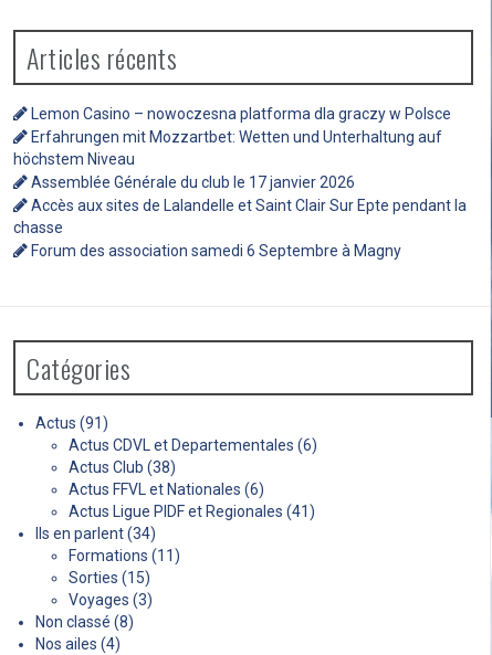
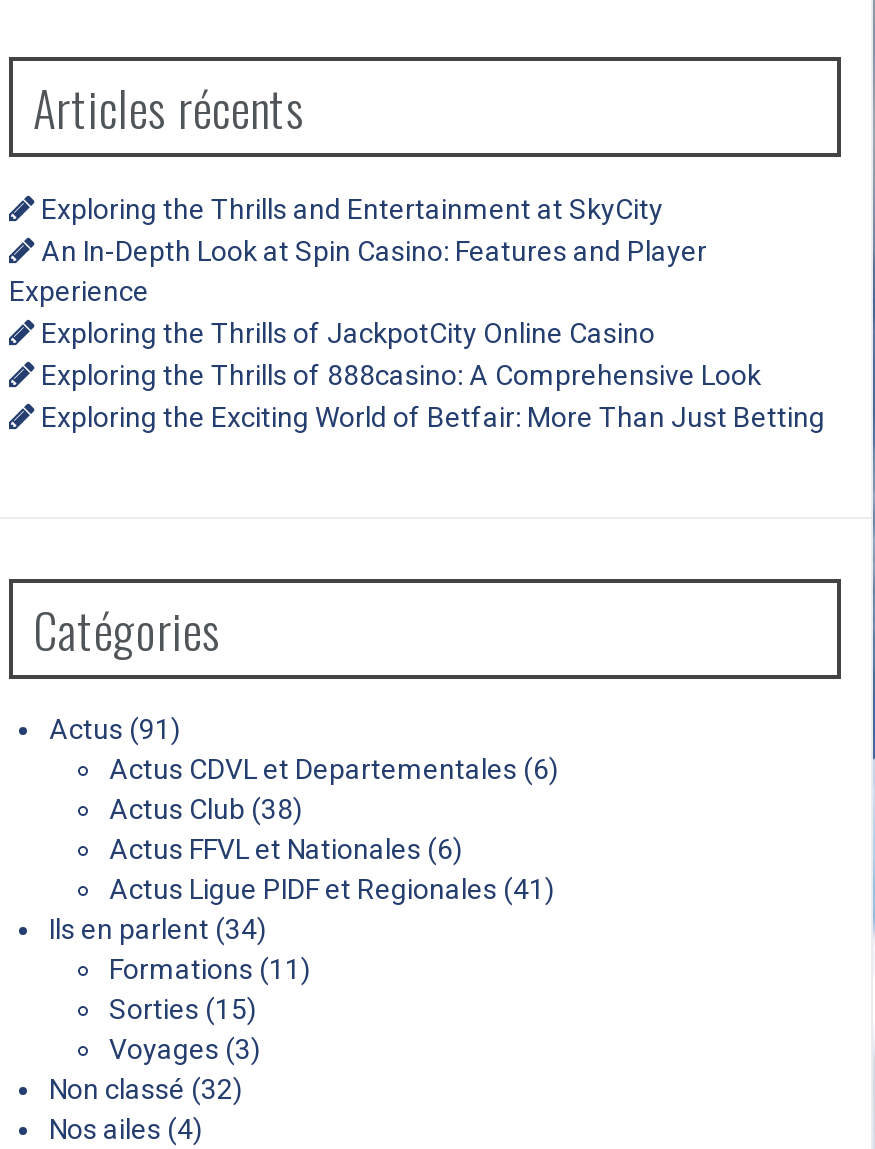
[13,105,467,259] Lemon Casino – nowoczesna platforma dla graczy w Polsce | Erfahrungen mit Mozzartbet: Wetten und Unterhaltung auf | höchstem Niveau | Assemblée Générale du club le 17 janvier 2026 | Accès aux sites de Lalandelle et Saint Clair Sur Epte pendant la | chasse | Forum des association samedi 6 Septembre à Magny -> [9,193,825,433] Exploring the Thrills and Entertainment at SkyCity | An In-Depth Look at Spin Casino: Features and Player | Experience | Exploring the Thrills of JackpotCity Online Casino | Exploring the Thrills of 888casino: A Comprehensive Look | Exploring the Exciting World of Betfair: More Than Just Betting
[35,613,134,630] Non classé (8) -> [49,1073,243,1105] Non classé (32)

